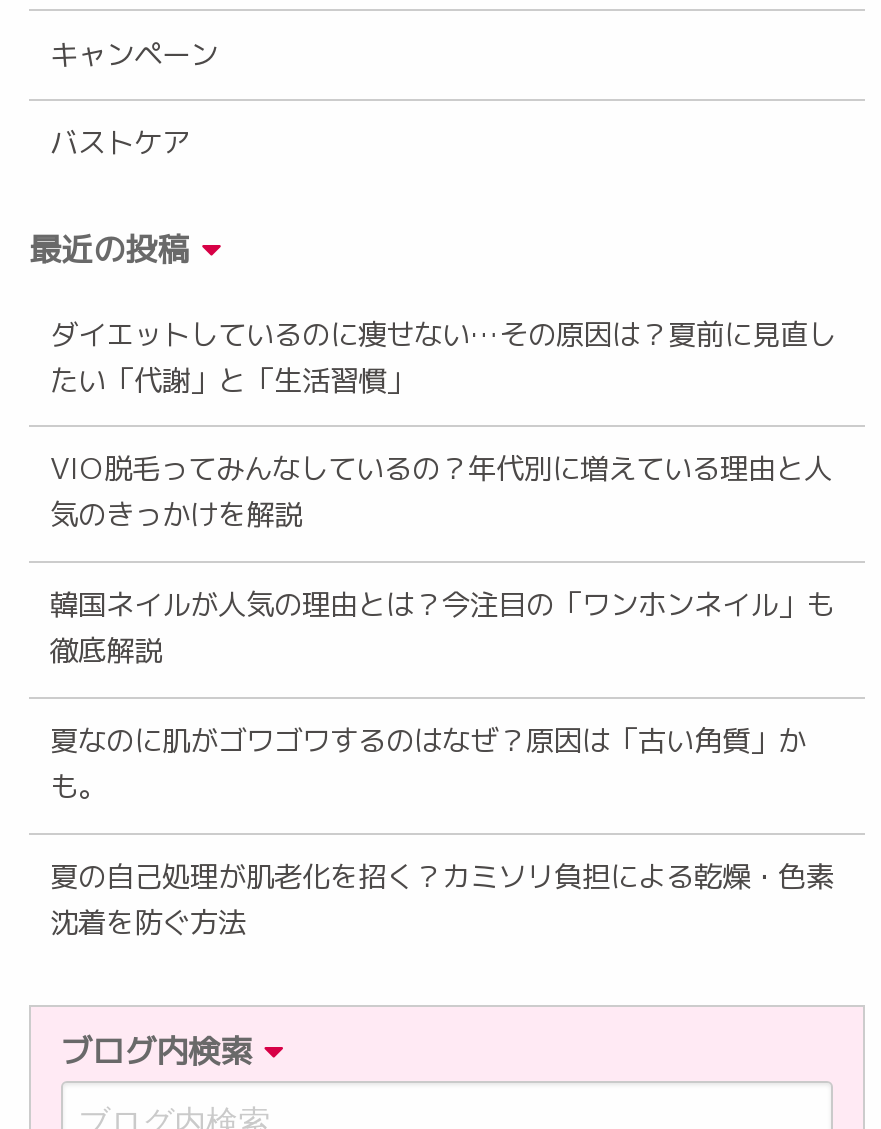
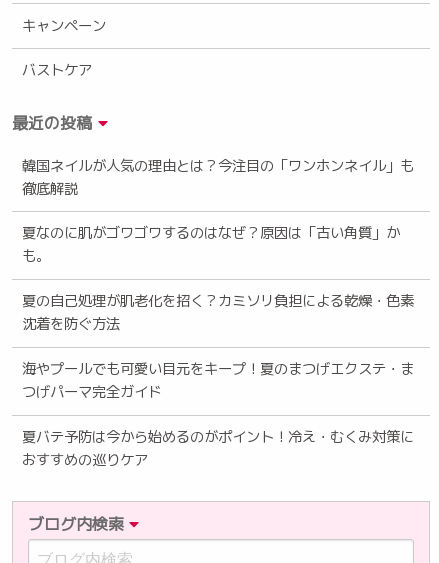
[50,314,836,536] ダイエットしているのに痩せない…その原因は？夏前に見直し | たい「代謝」と「生活習慣」 | VIO脱毛ってみんなしているの？年代別に増えている理由と人 | 気のきっかけを解説 -> none
moved [50,586,834,943] -> [22,156,414,334]: 韓国ネイルが人気の理由とは？今注目の「ワンホンネイル」も | 徹底解説 | 夏なのに肌がゴワゴワするのはなぜ？原因は「古い角質」か | も。 | 夏の自己処理が肌老化を招く？カミソリ負担による乾燥・色素 | 沈着を防ぐ方法
none -> [22,359,414,470] 海やプールでも可愛い目元をキープ！夏のまつげエクステ・ま | つげパーマ完全ガイド | 夏バテ予防は今から始めるのがポイント！冷え・むくみ対策に | おすすめの巡りケア

